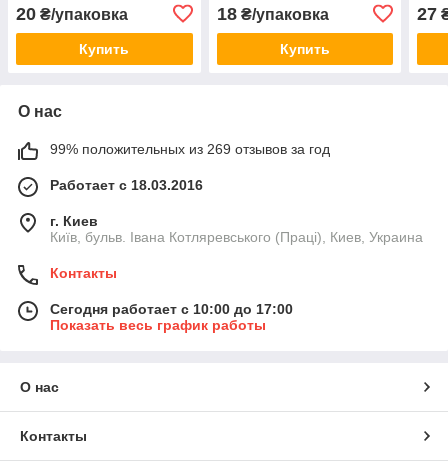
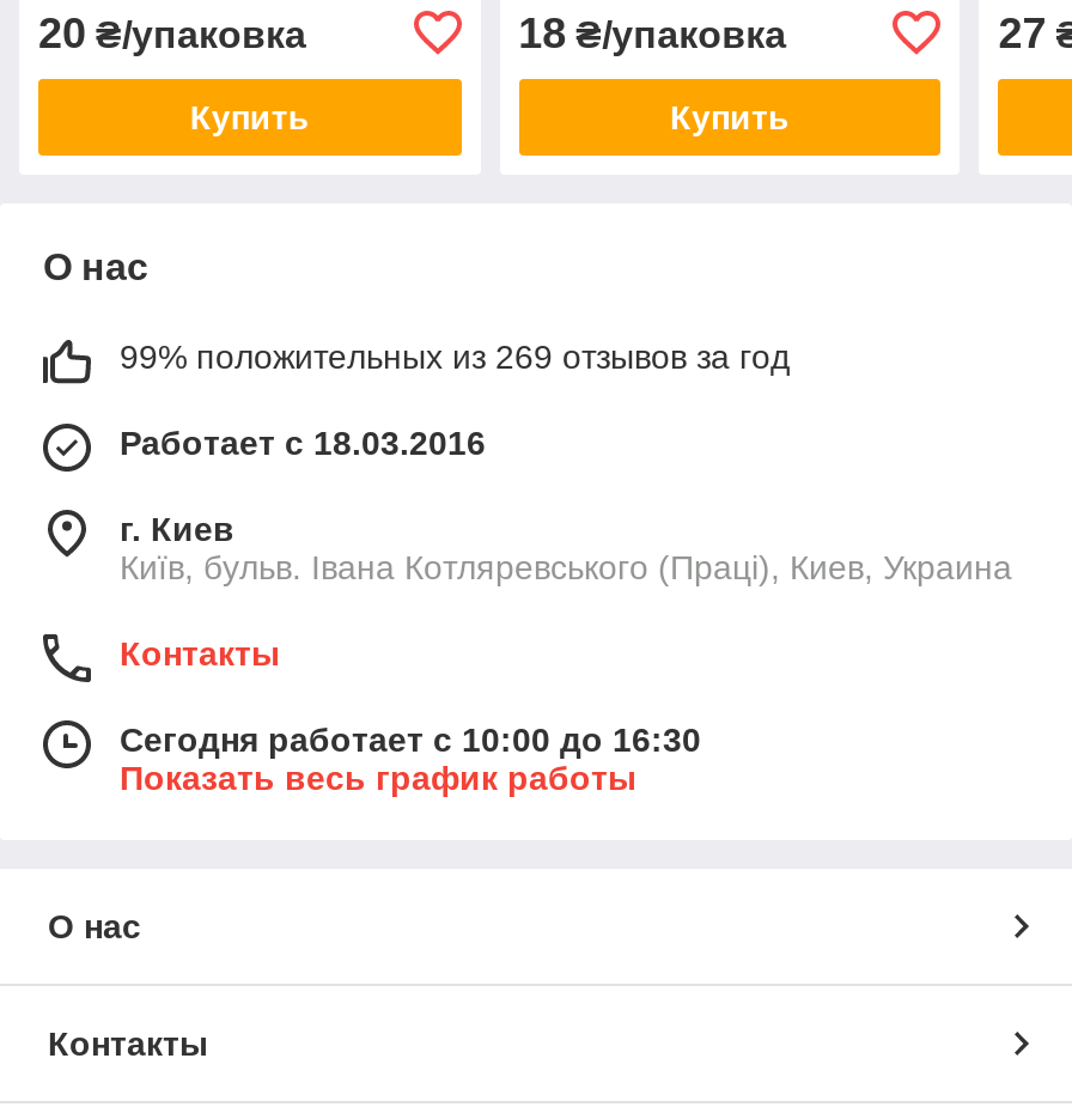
[50,301,293,317] Сегодня работает с 10:00 до 17:00 -> [120,720,701,758] Сегодня работает с 10:00 до 16:30

